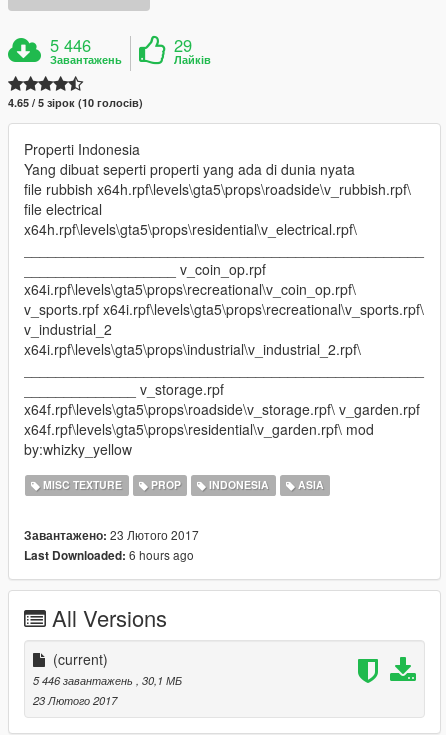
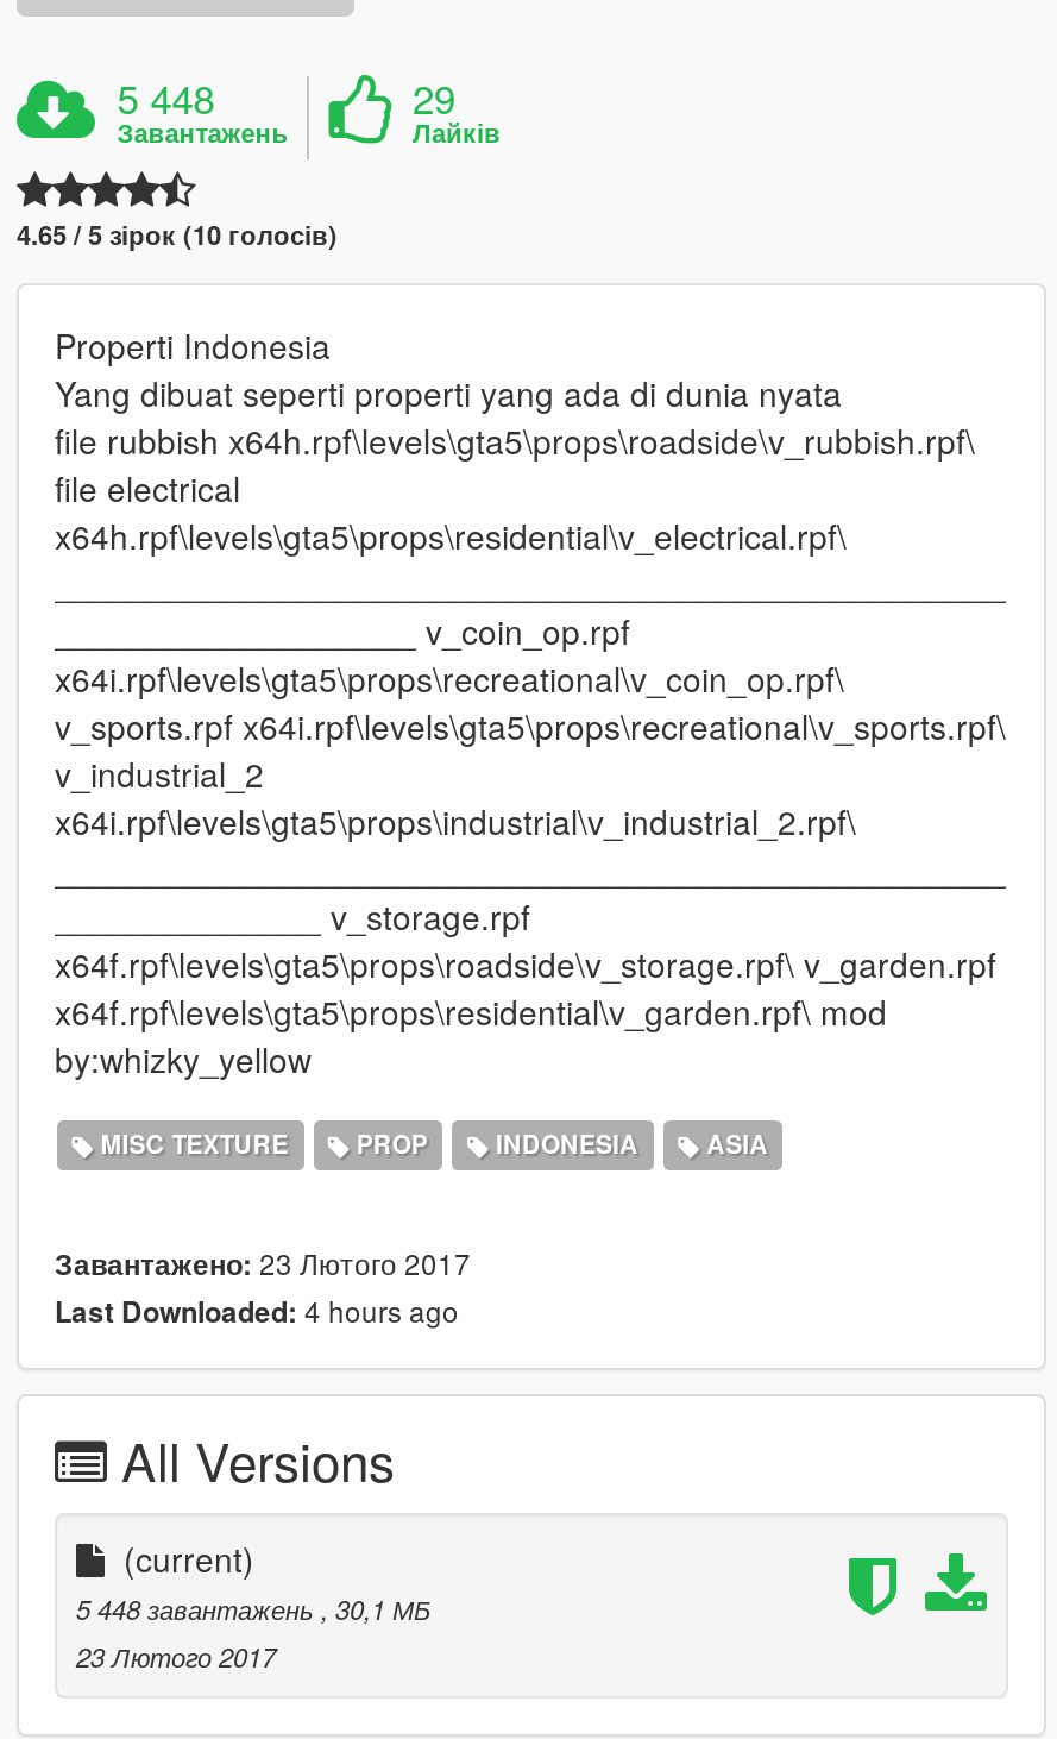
[50,32,91,56] 5 446 -> [117,68,214,125] 5 448
[24,545,194,563] Last Downloaded: 6 hours ago -> [55,1288,459,1331] Last Downloaded: 4 hours ago
[33,671,182,687] 5 446 завантажень, 30,1 МБ -> [76,1588,430,1626] 5 448 завантажень, 30,1 МБ

